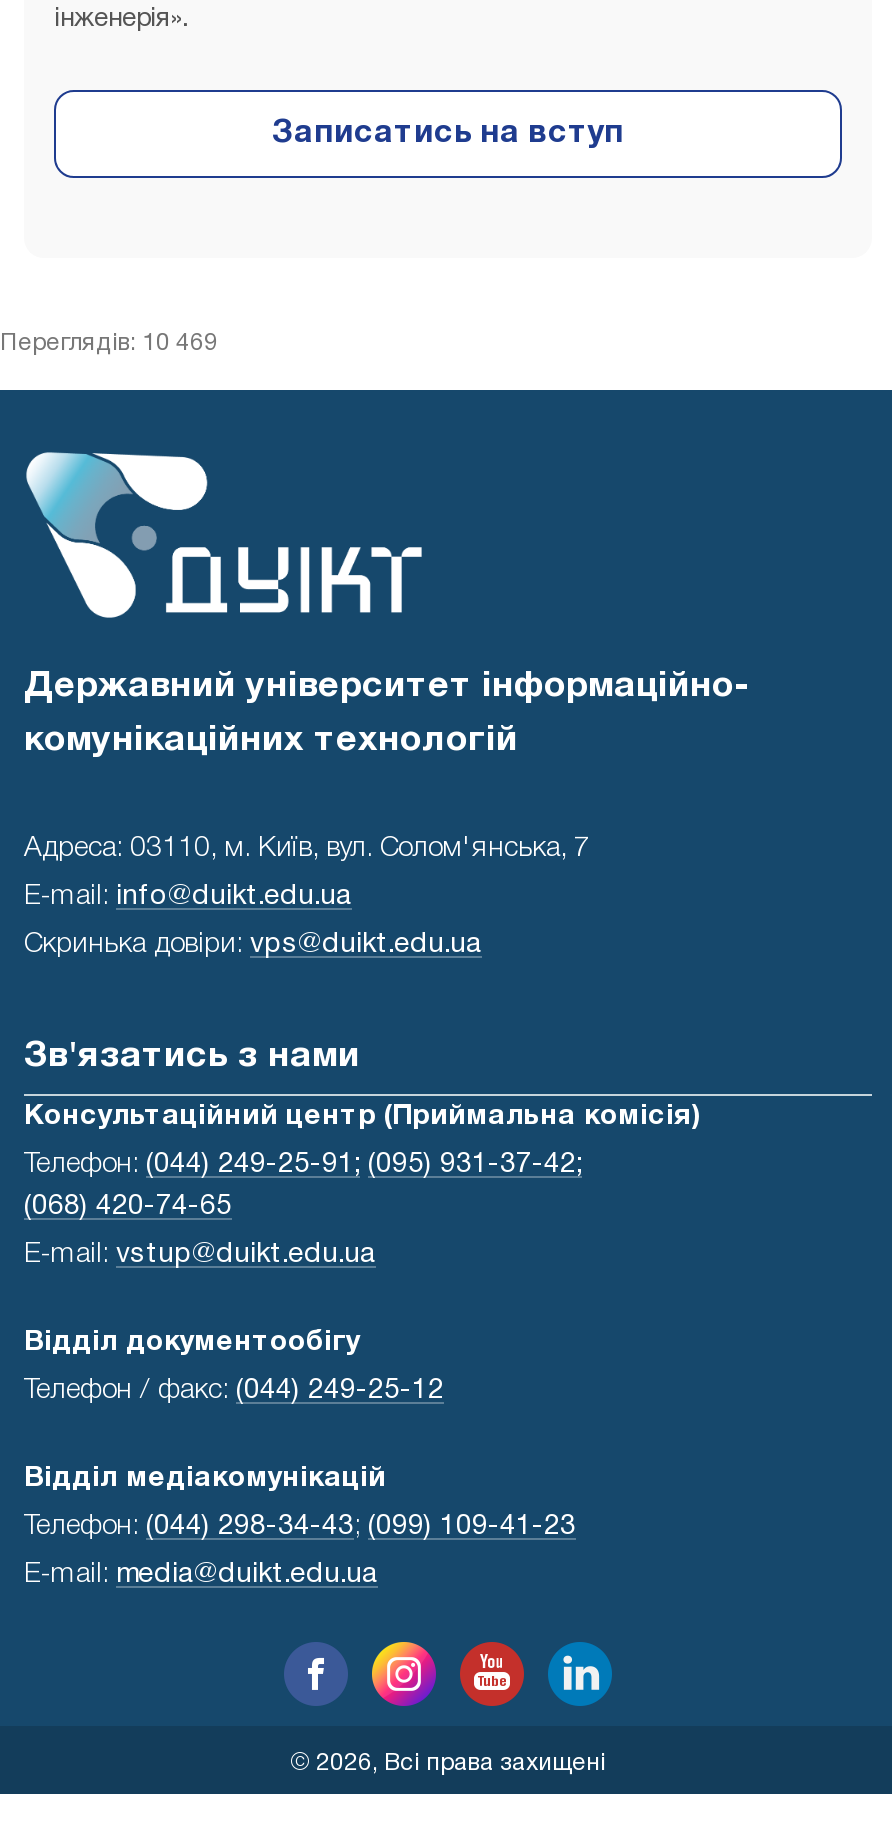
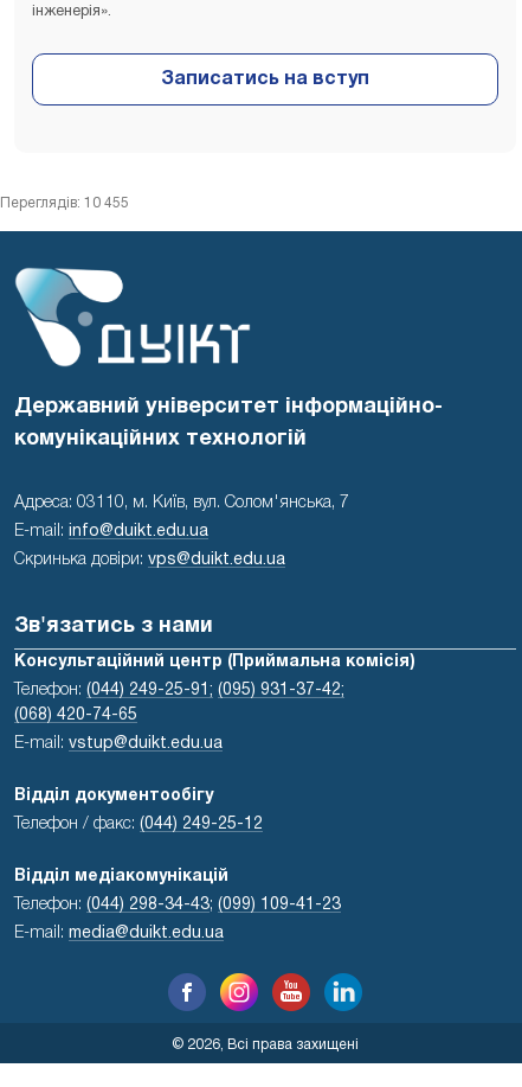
[0,331,218,353] Переглядів: 10 469 -> [0,196,129,209] Переглядів: 10 455

